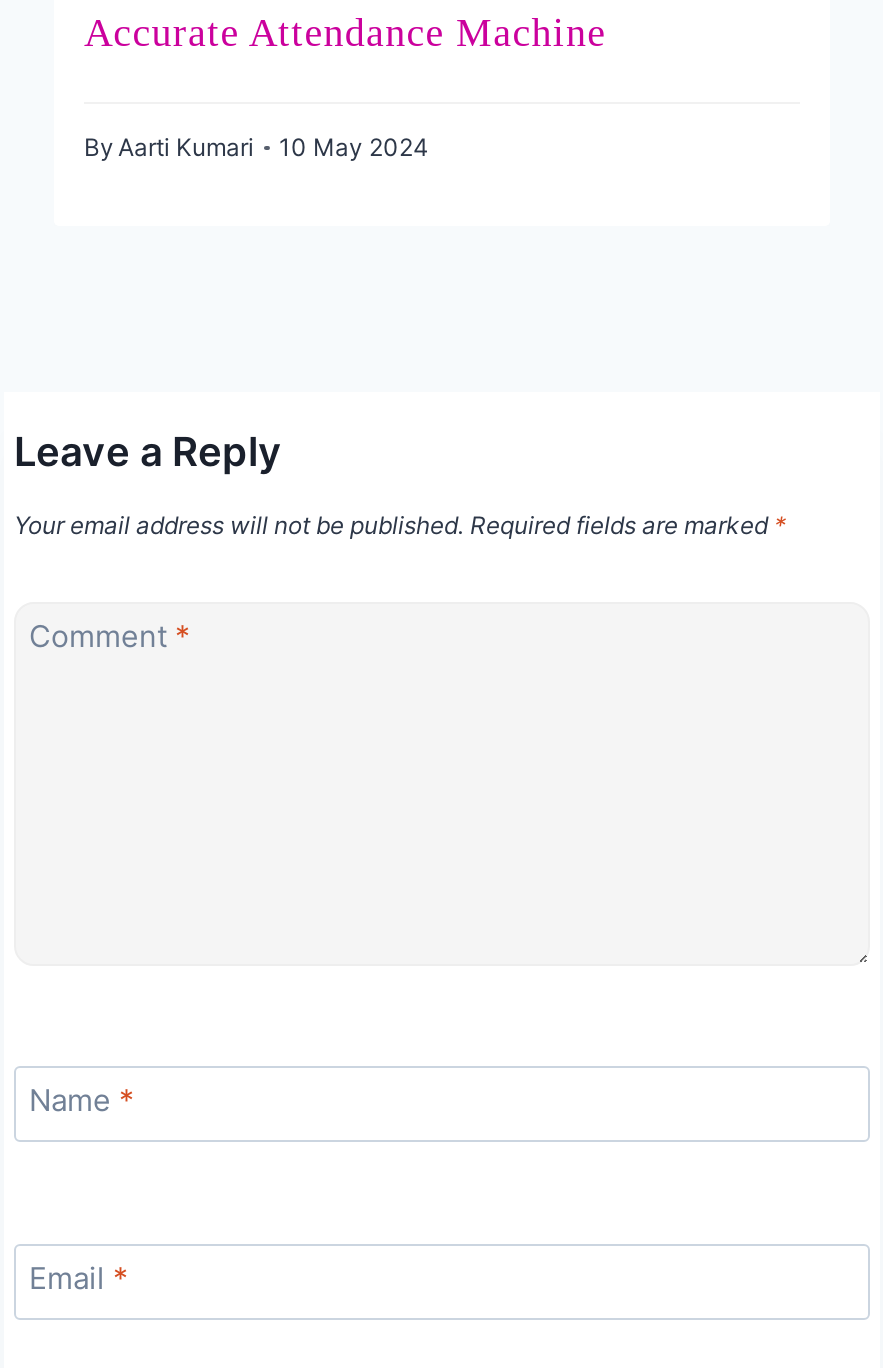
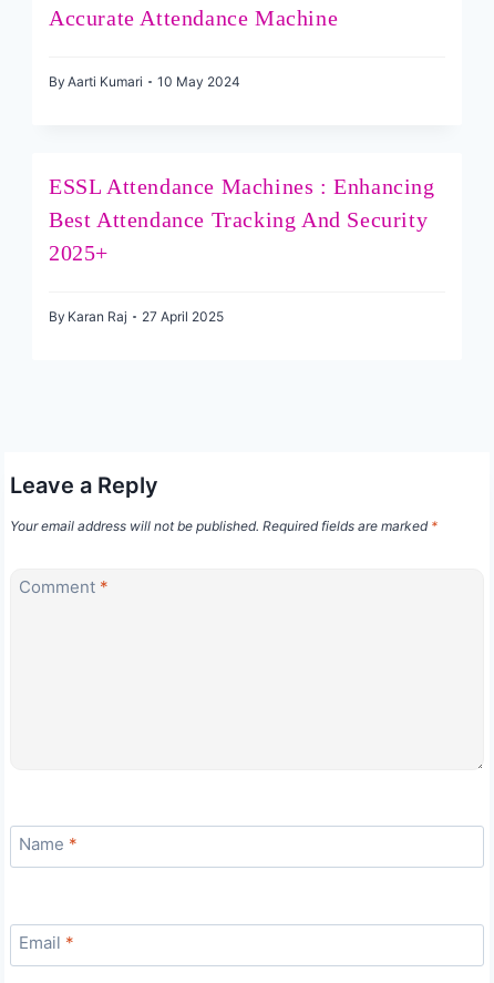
none -> [49,175,435,325] ESSL Attendance Machines : Enhancing | Best Attendance Tracking And Security | 2025+ | By Karan Raj | 27 April 2025

